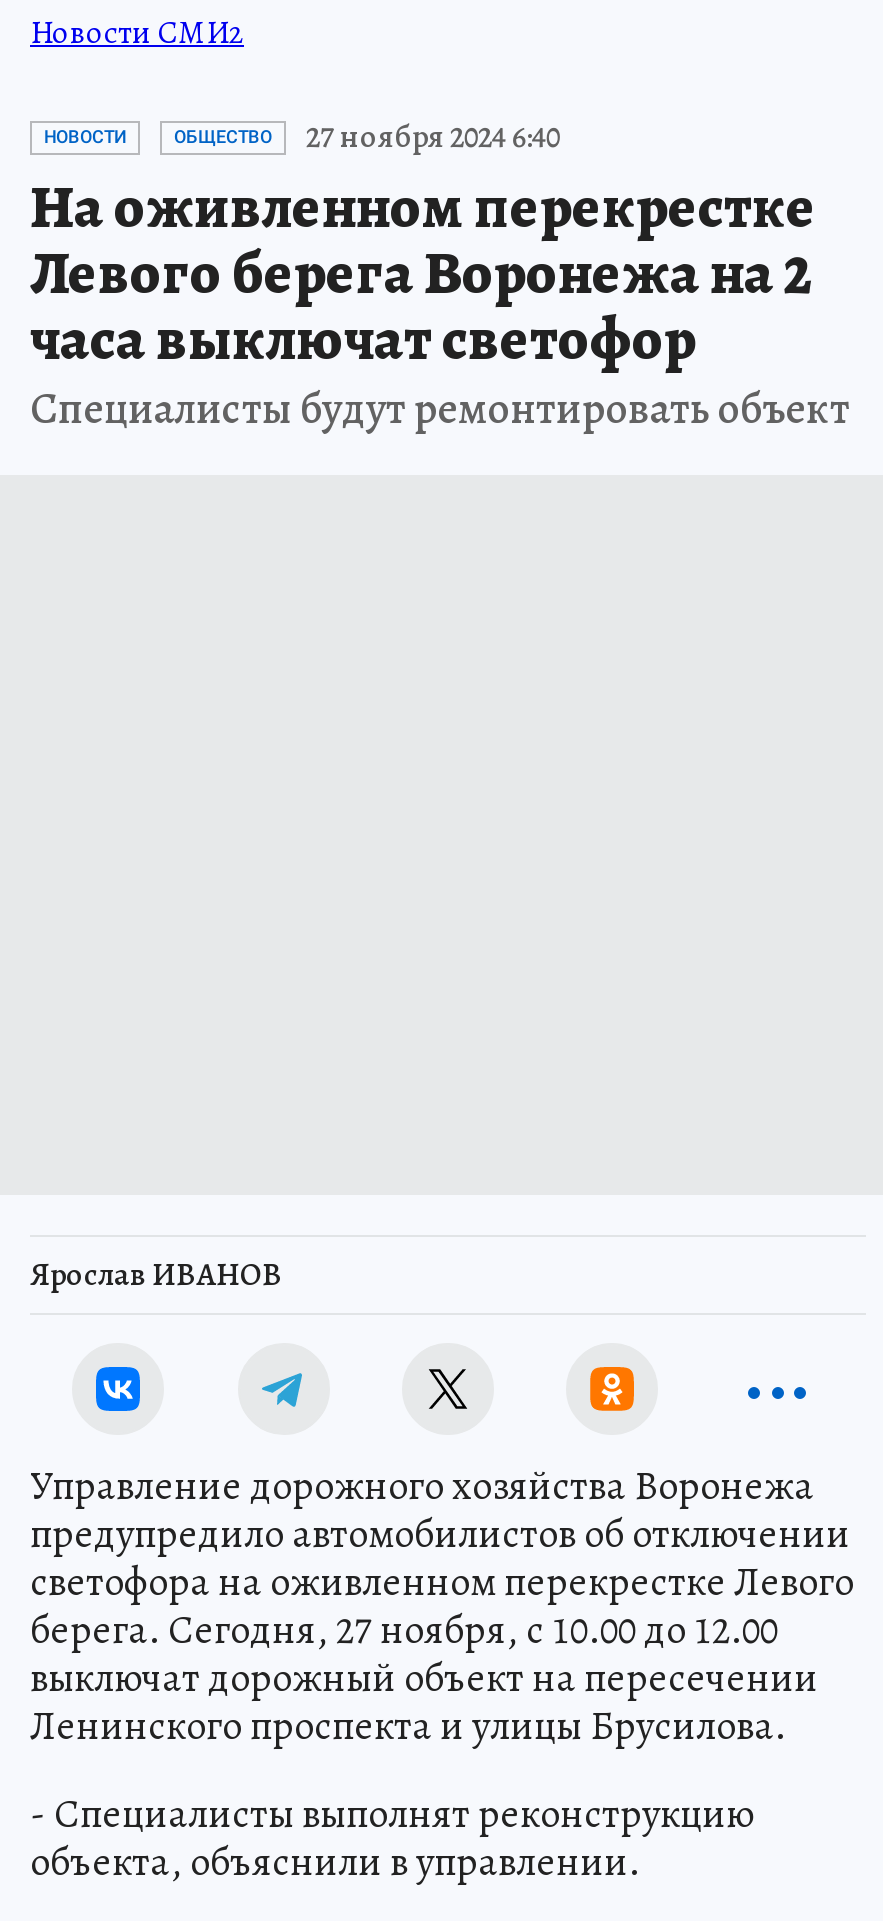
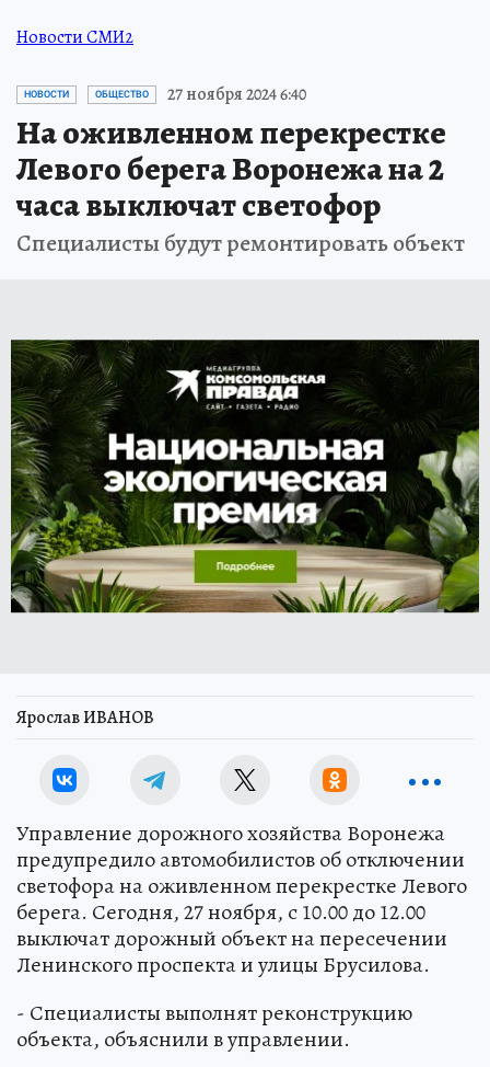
none -> [10,339,480,615] [image]

